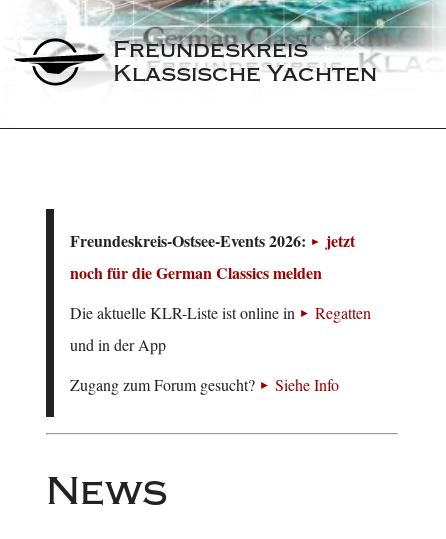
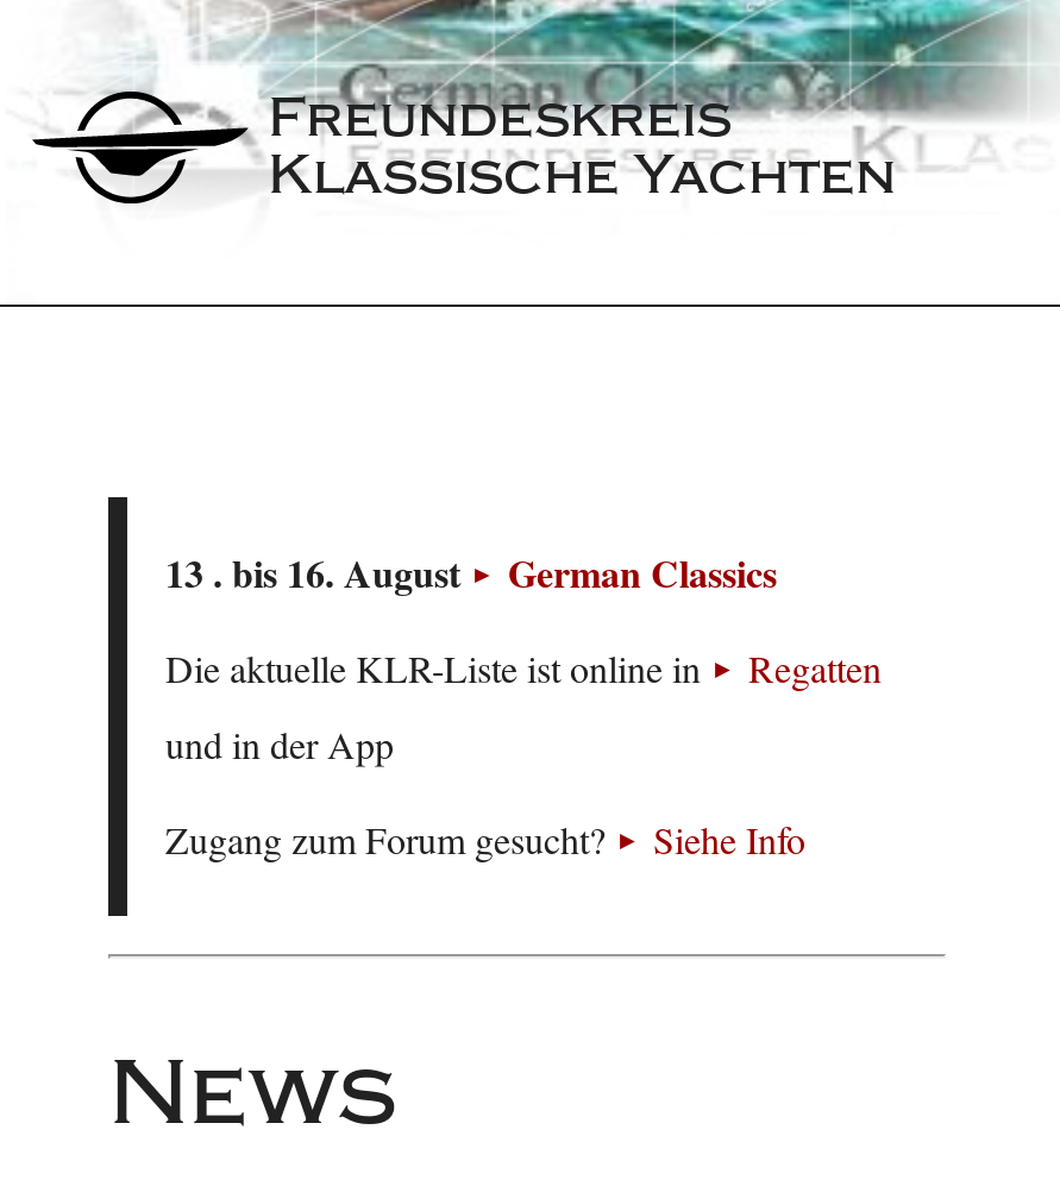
[70,229,355,284] Freundeskreis-Ostsee-Events 2026: | jetzt | noch für die German Classics melden -> [165,546,777,600] 13 . bis 16. August | German Classics

